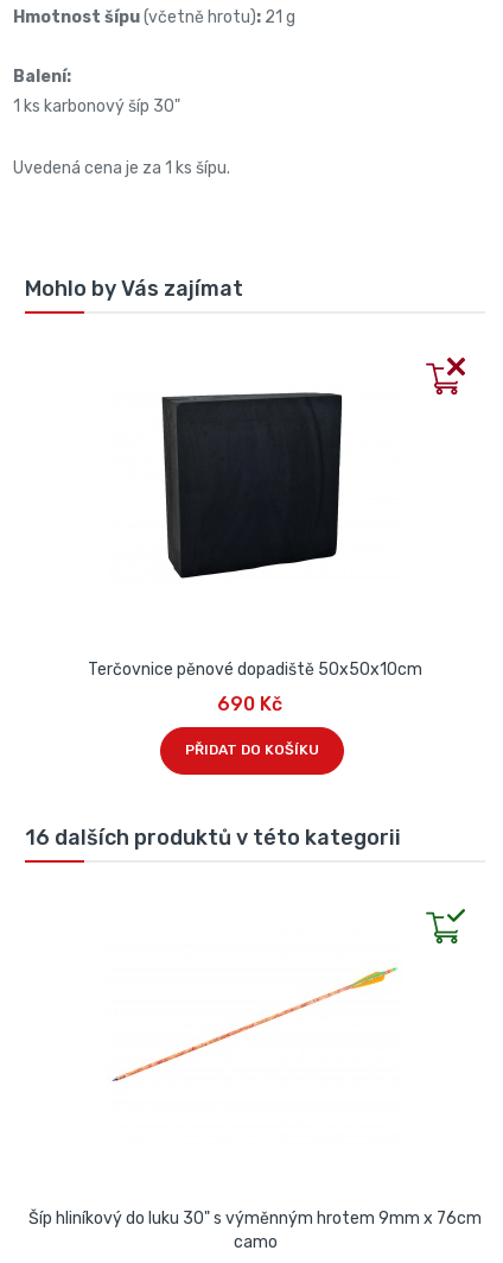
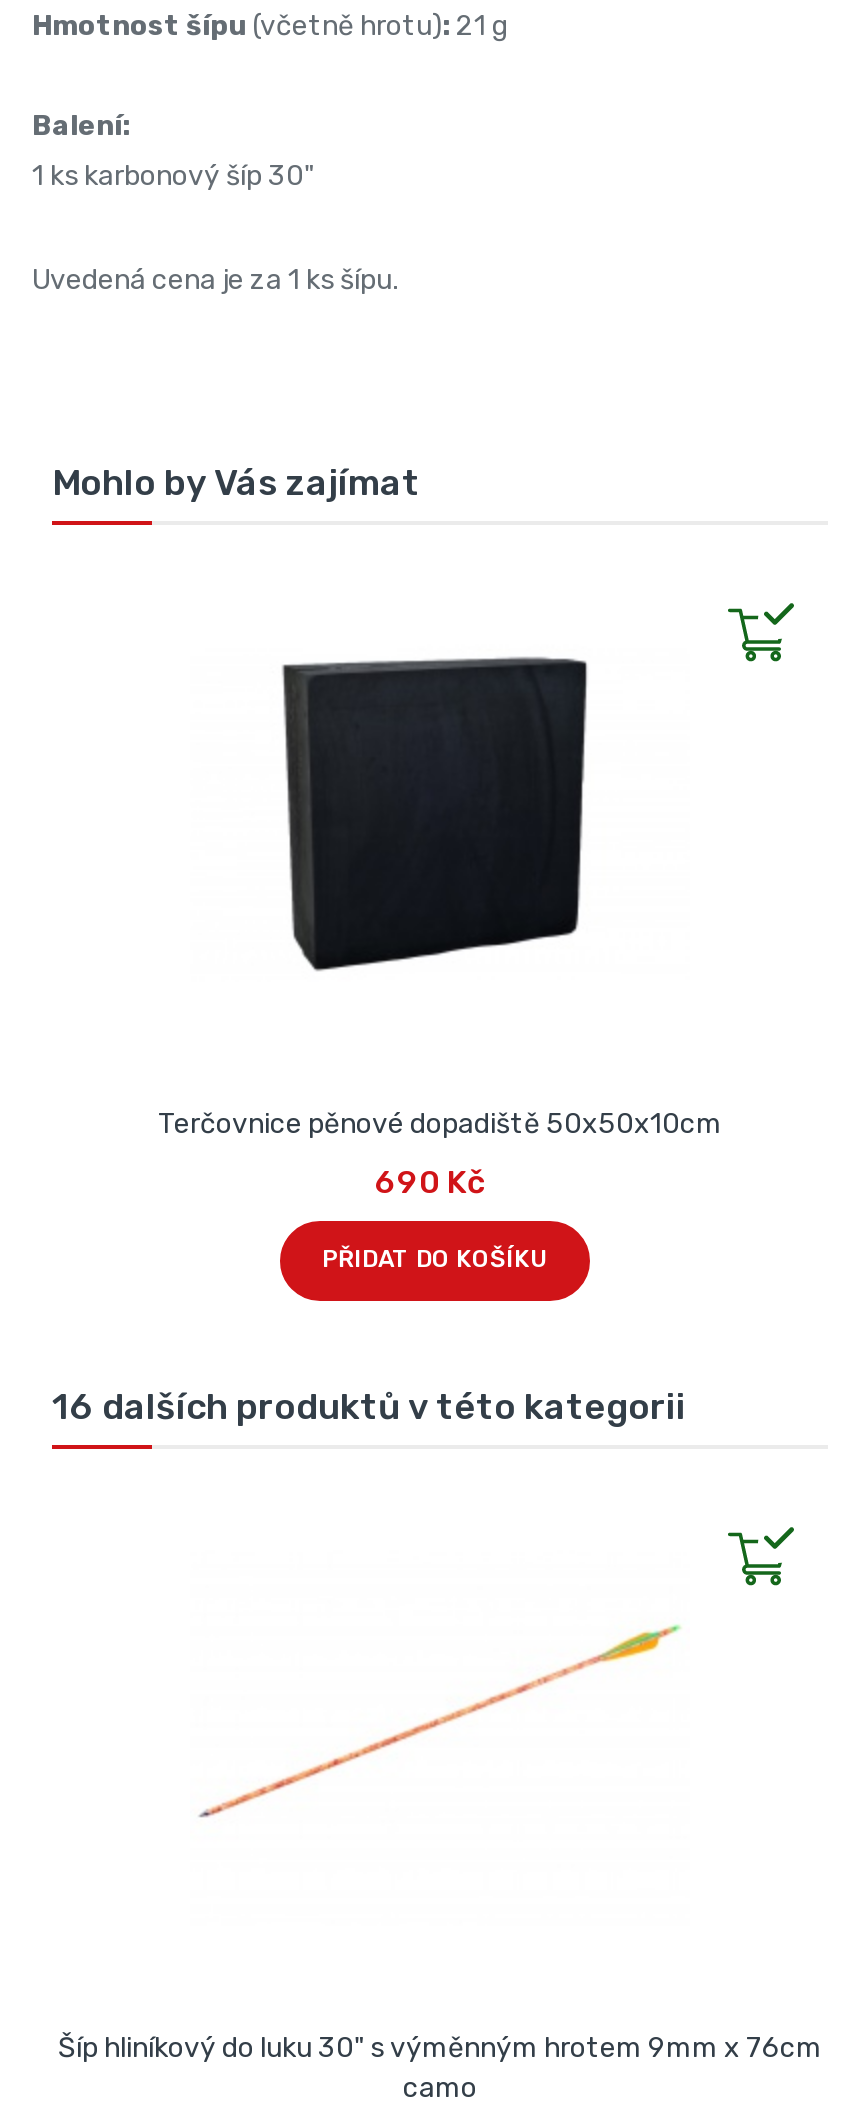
[426,356,466,396] [image] -> [728,599,794,663] [image]

